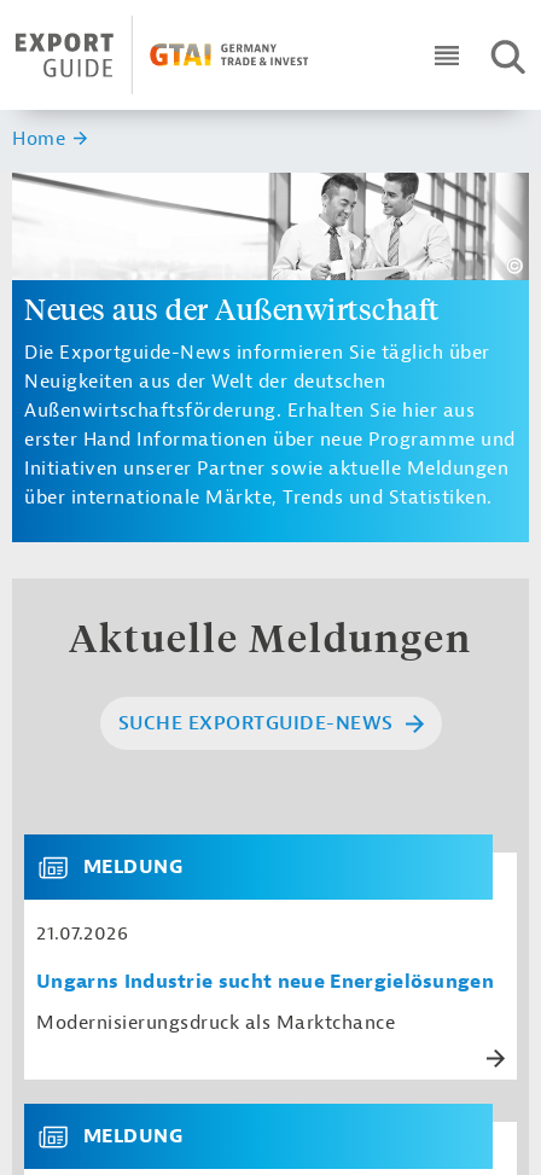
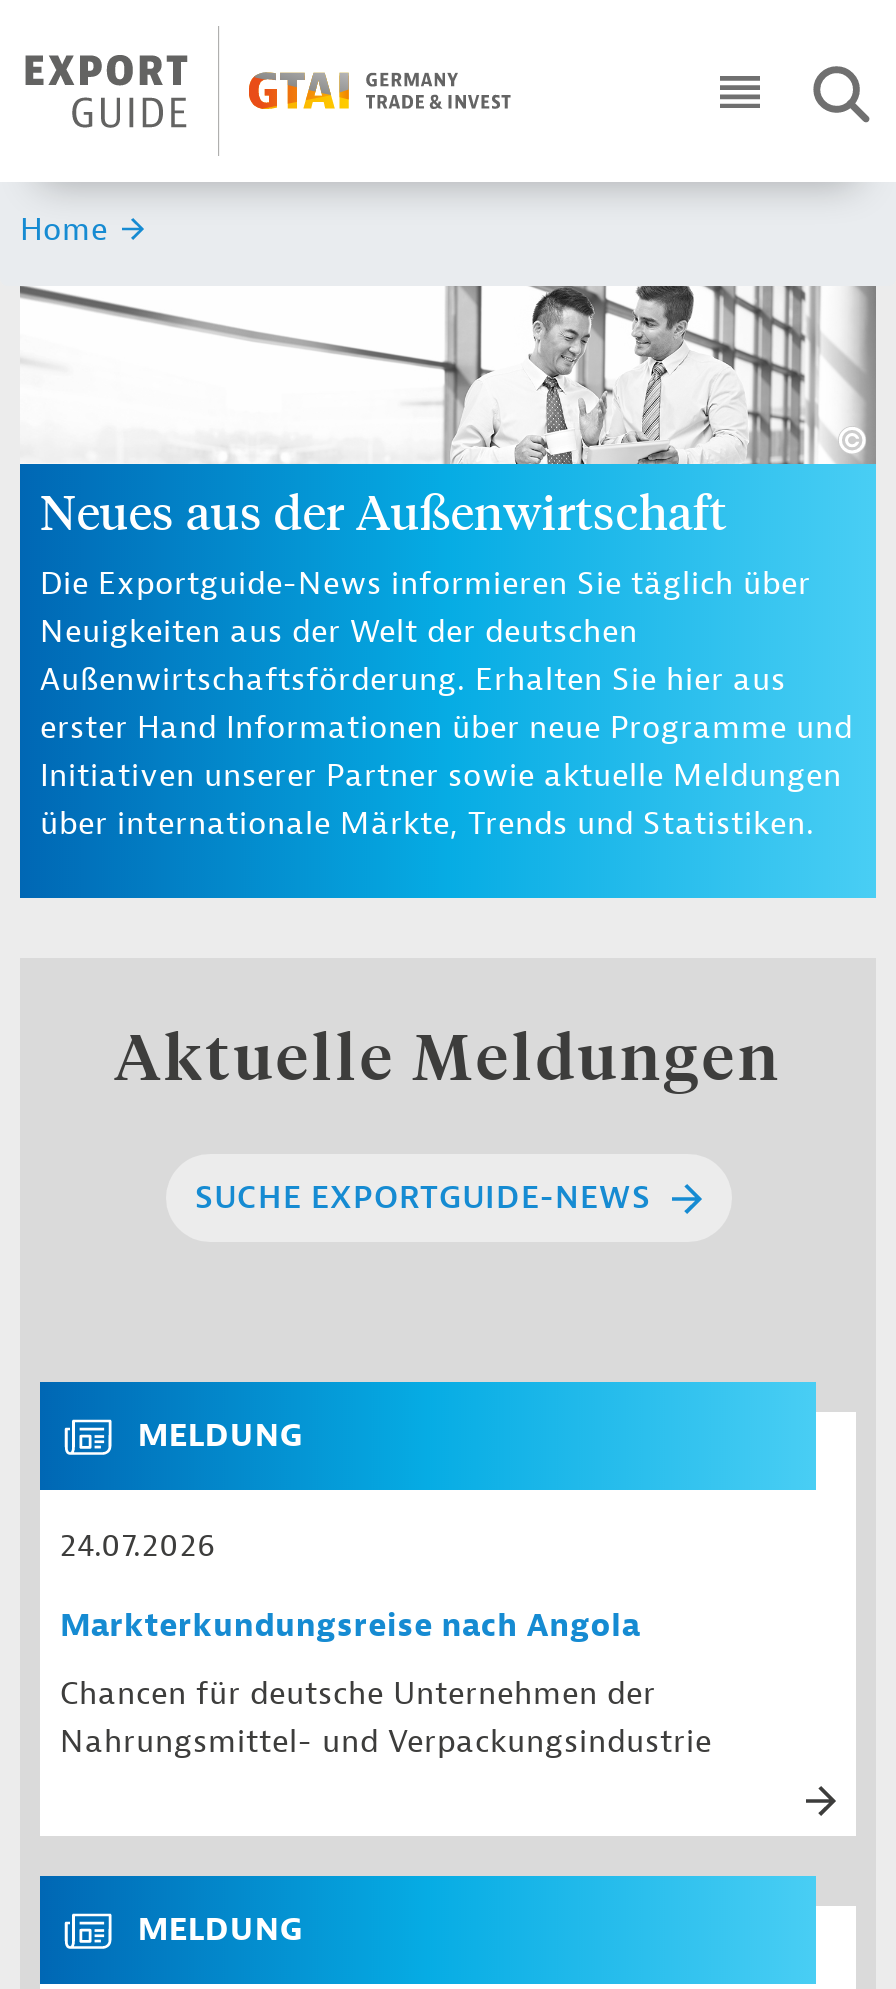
[36,922,128,946] 21.07.2026 -> [60,1526,216,1566] 24.07.2026
[36,970,494,994] Ungarns Industrie sucht neue Energielösungen -> [60,1606,640,1646] Markterkundungsreise nach Angola
[36,1011,395,1035] Modernisierungsdruck als Marktchance -> [60,1674,712,1762] Chancen für deutsche Unternehmen der | Nahrungsmittel- und Verpackungsindustrie

